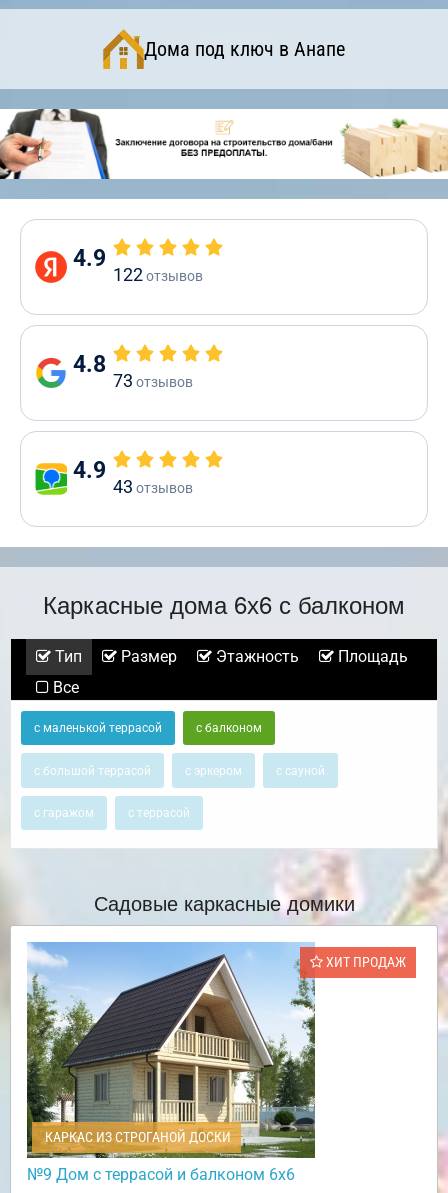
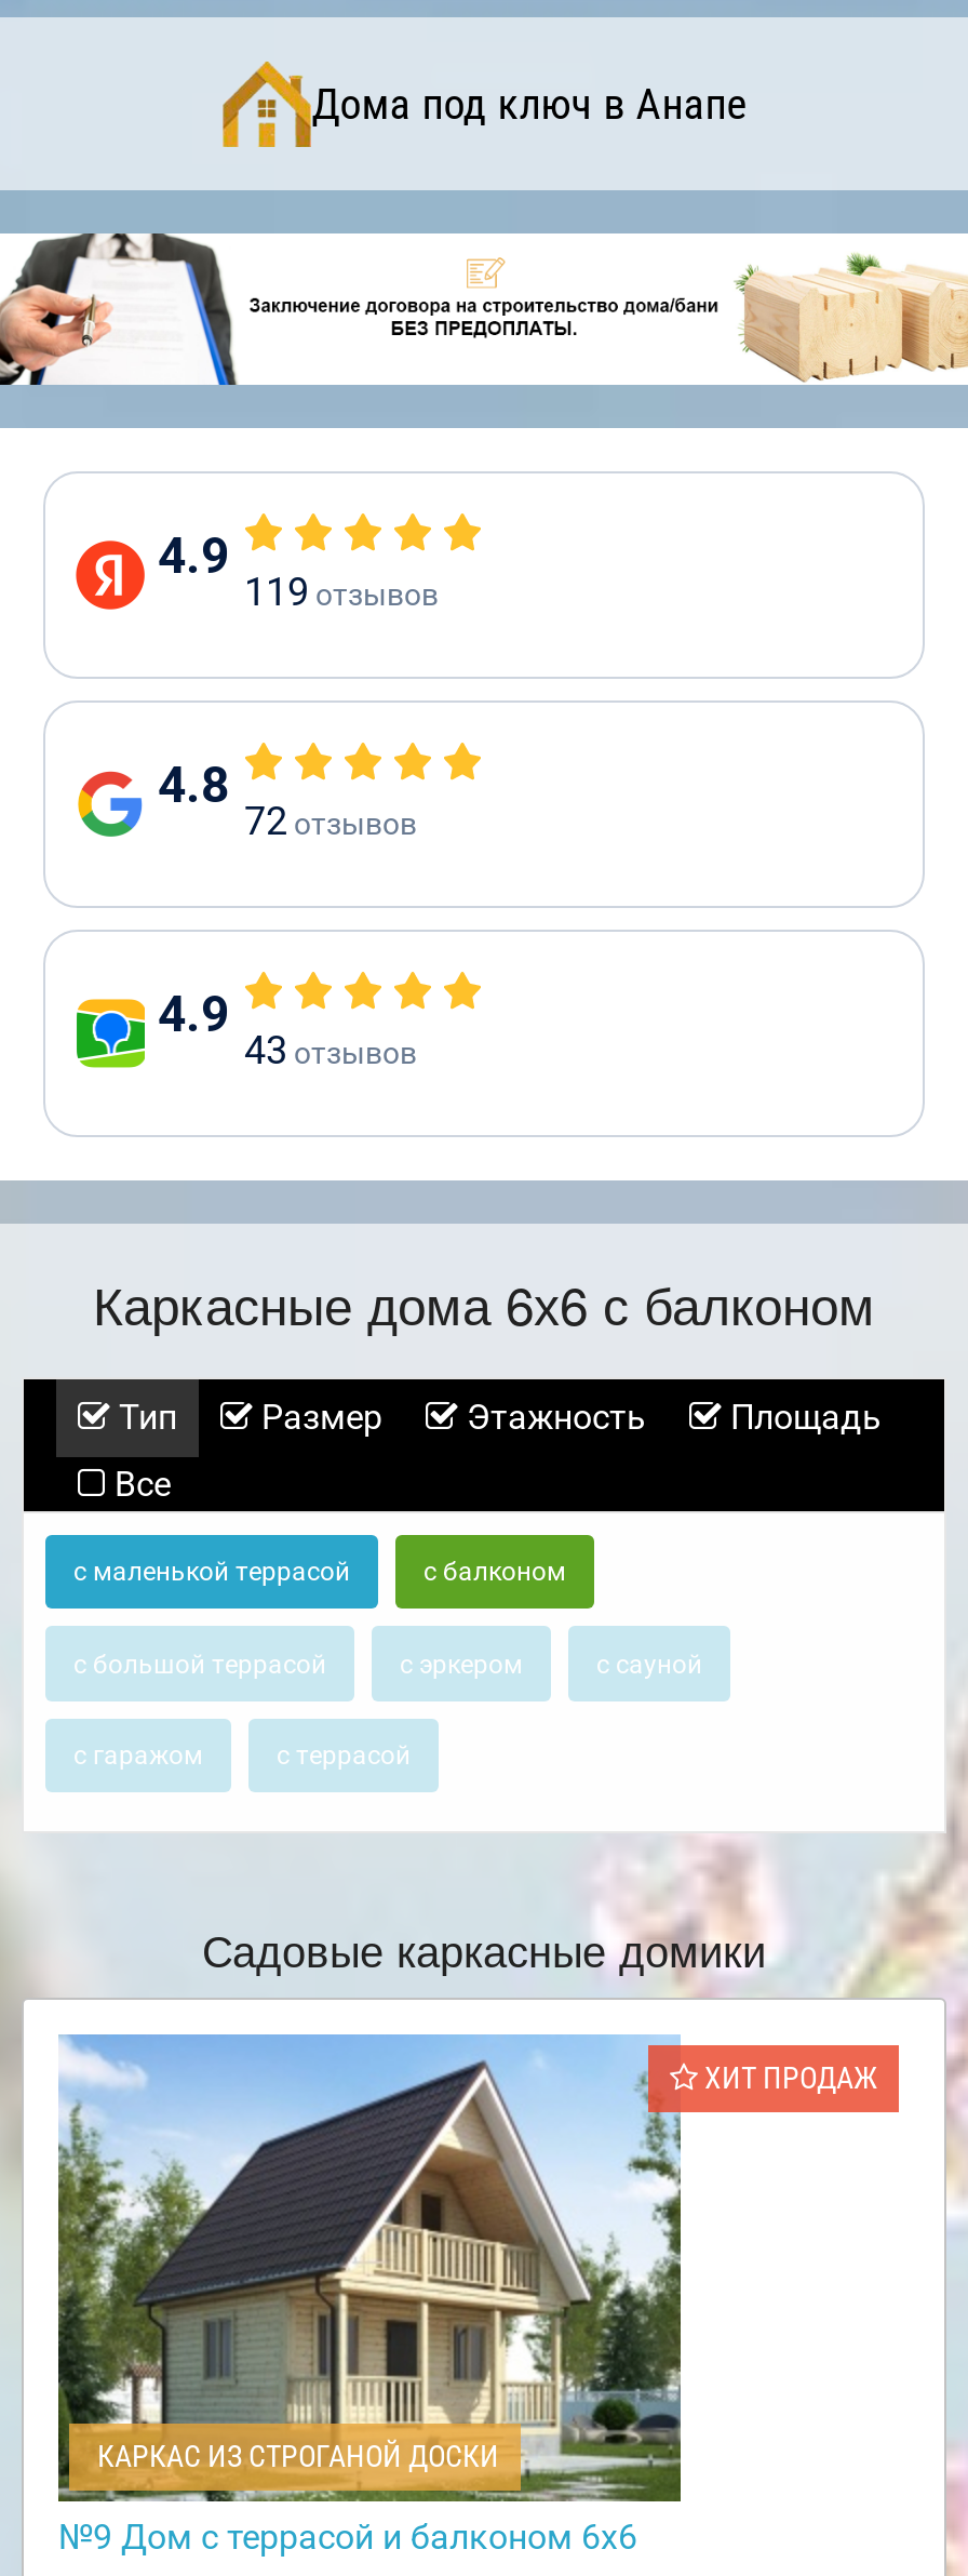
[113,264,203,285] 122 отзывов -> [244,569,439,614] 119 отзывов
[113,370,193,391] 73 отзывов -> [244,798,417,843] 72 отзывов

